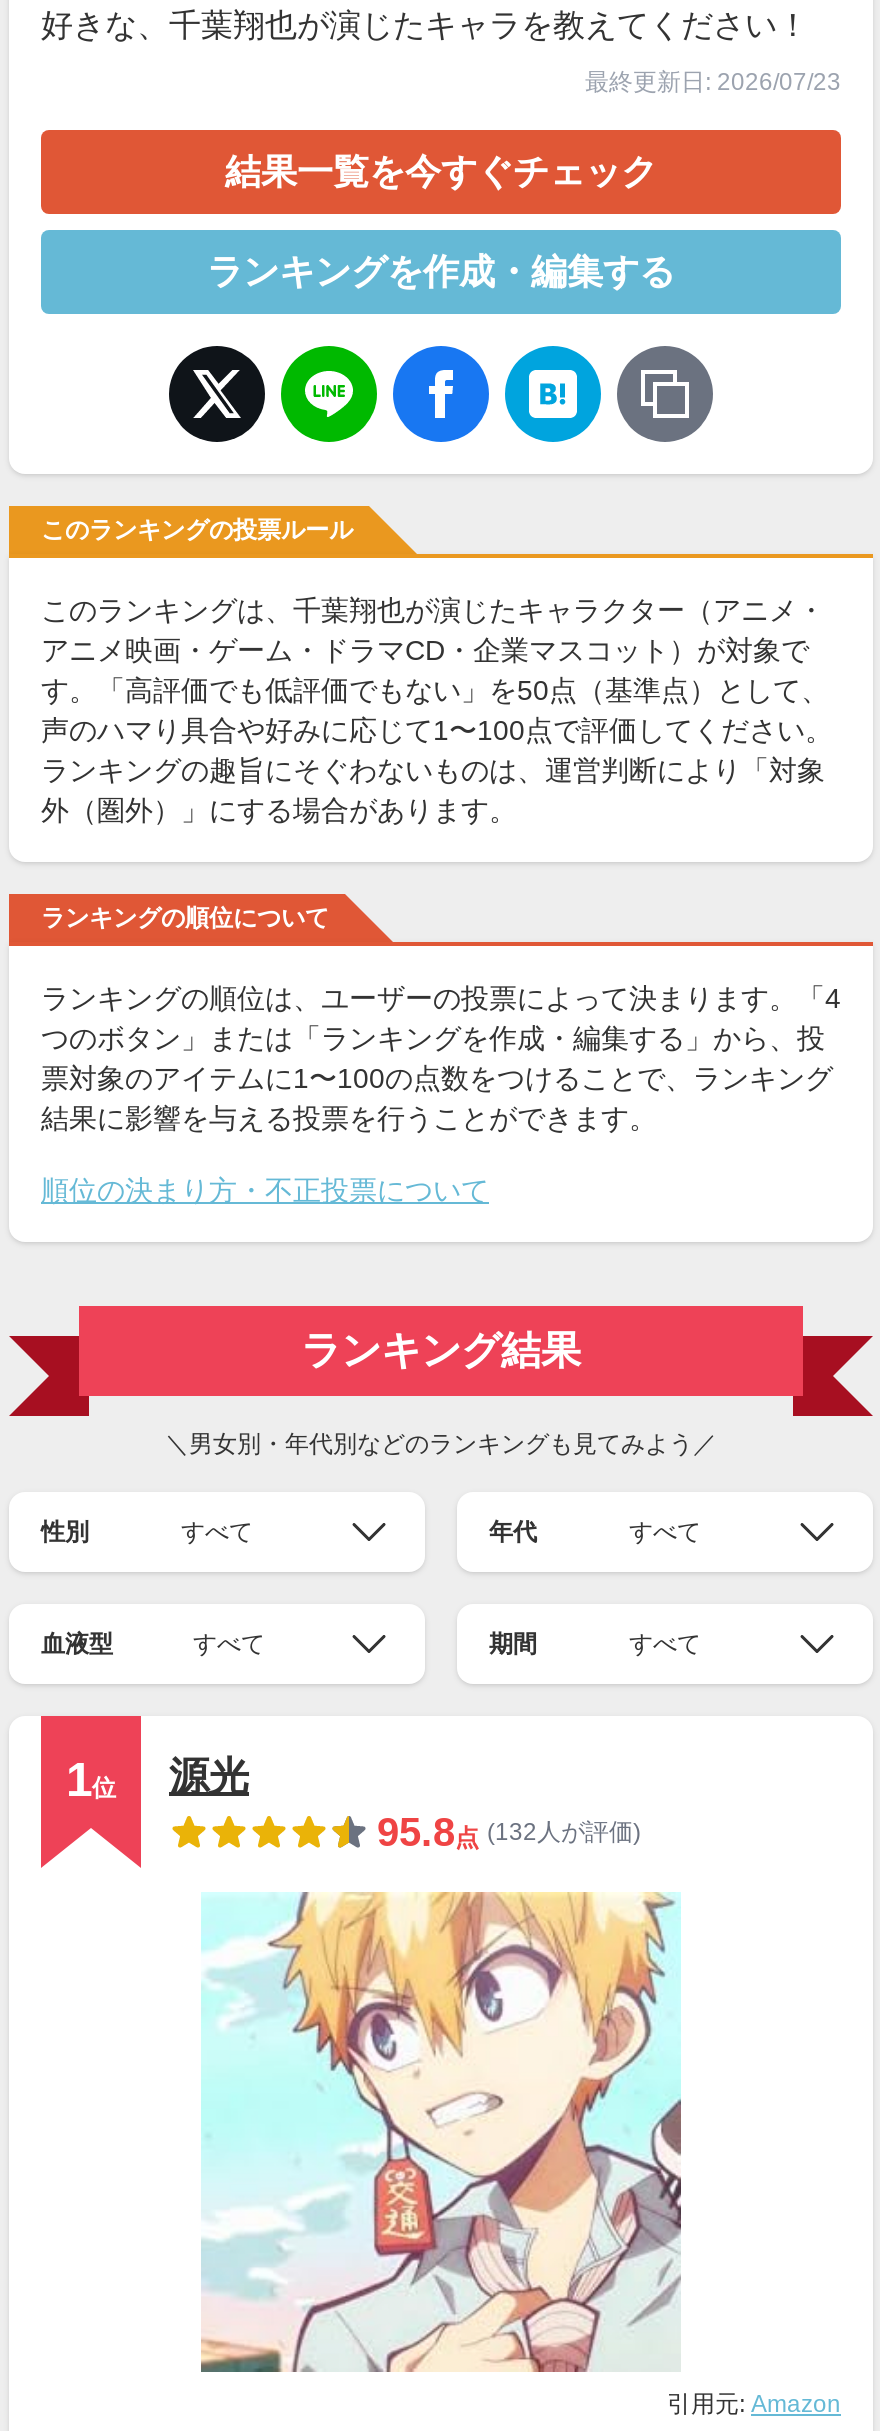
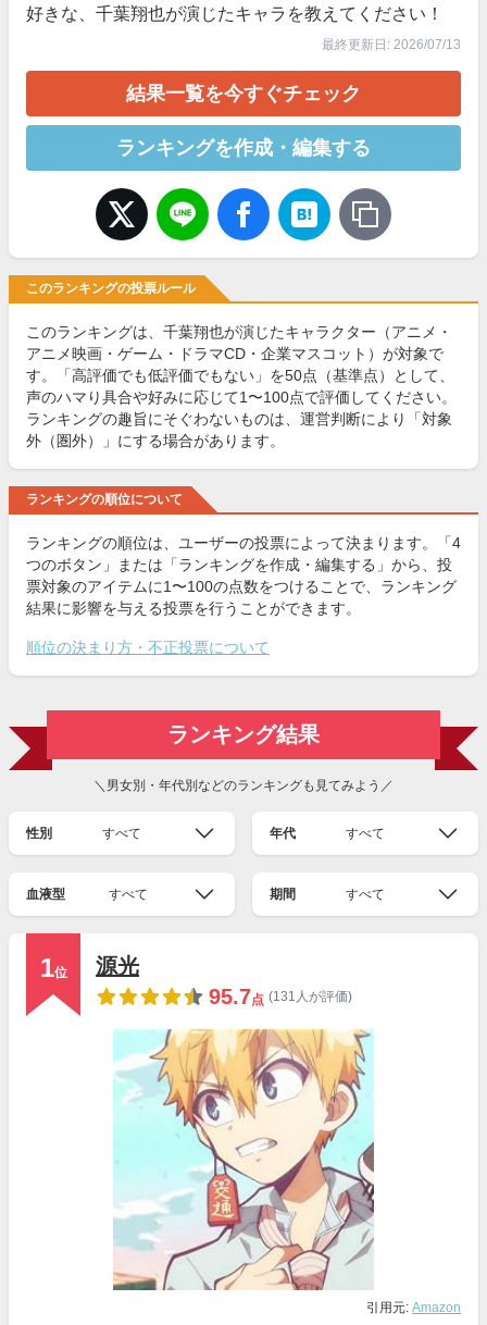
[585,68,841,96] 最終更新日: 2026/07/23 -> [322,37,461,52] 最終更新日: 2026/07/13
[377,1810,641,1854] 95.8点 (132人が評価) -> [209,985,352,1008] 95.7点 (131人が評価)

